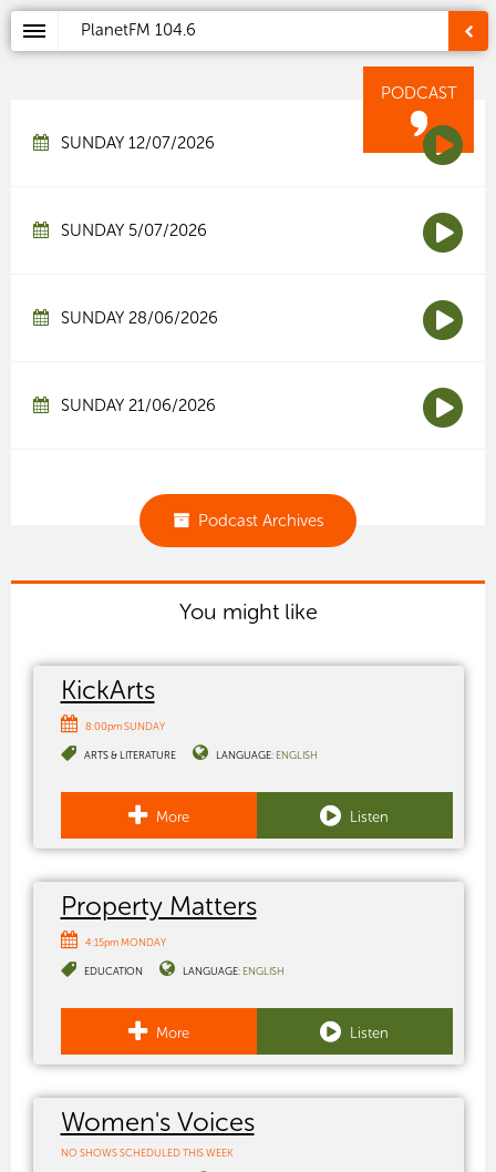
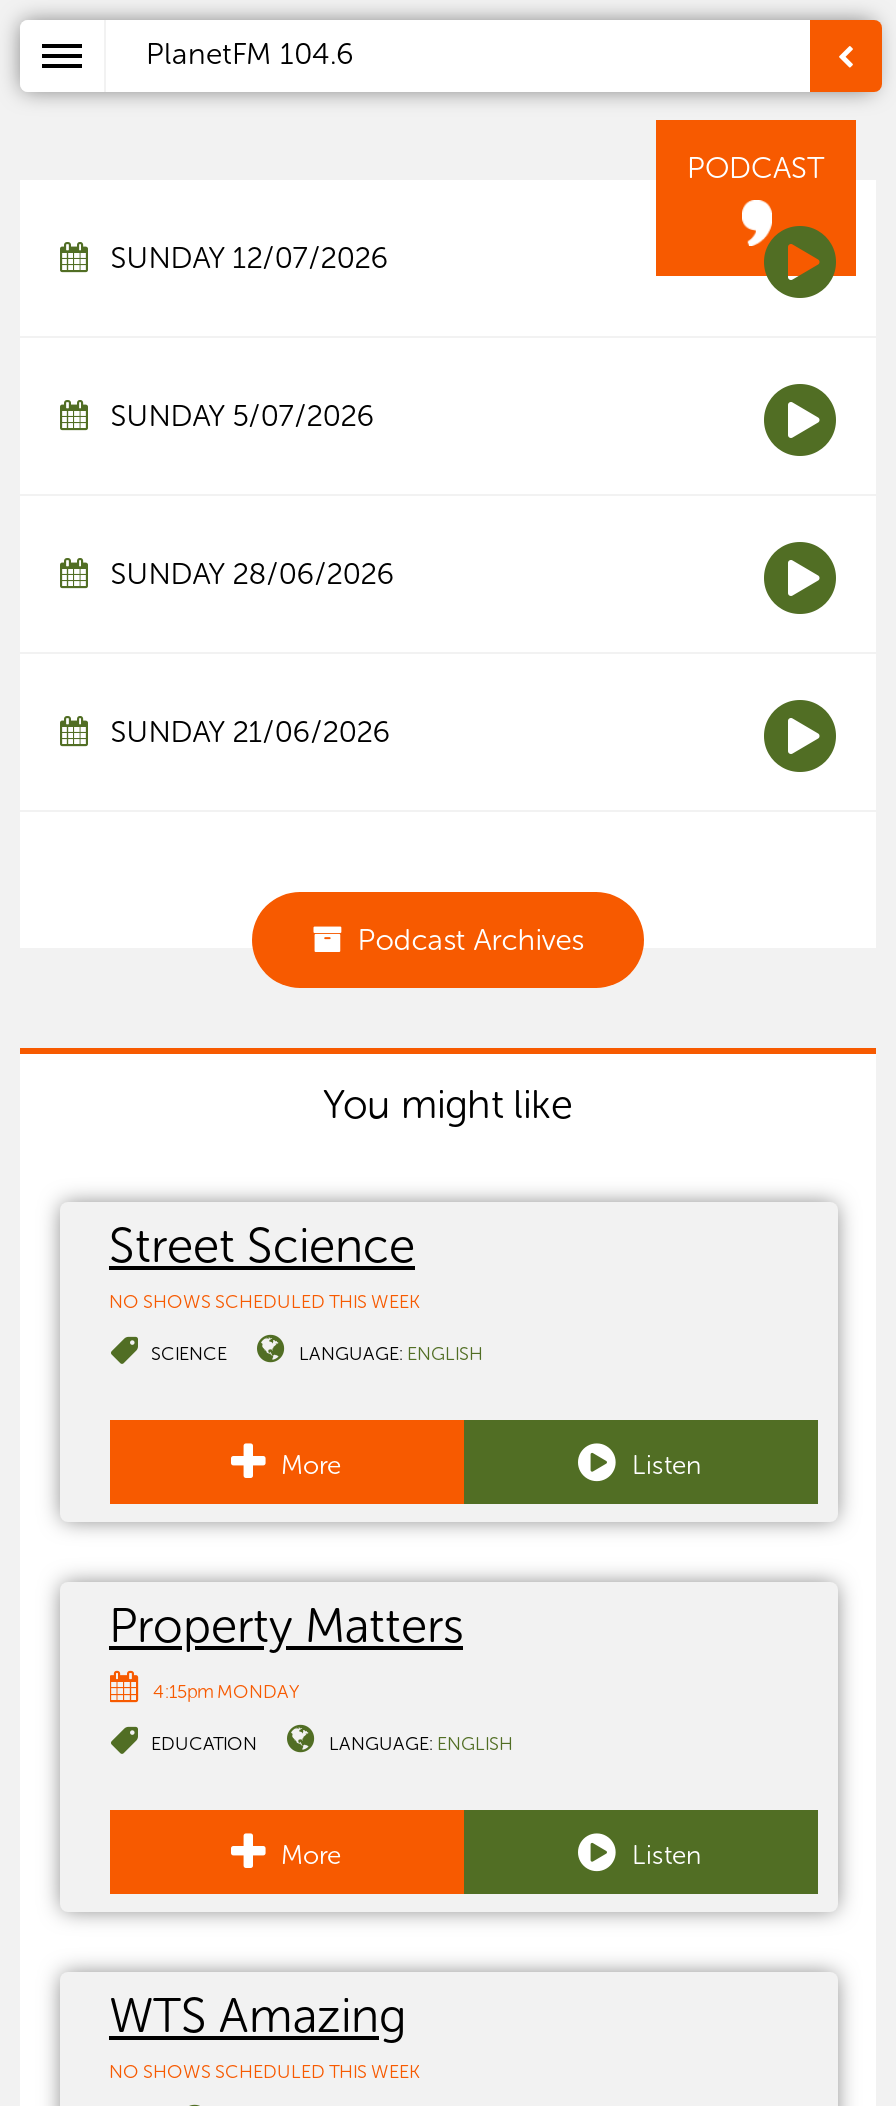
[60,674,164,732] KickArts | 8:00pm SUNDAY -> [109,1216,419,1312] Street Science | NO SHOWS SCHEDULED THIS WEEK
[84,749,175,761] ARTS & LITERATURE -> [151,1342,227,1364] SCIENCE
[60,1106,254,1138] Women's Voices -> [109,1986,407,2044] WTS Amazing

